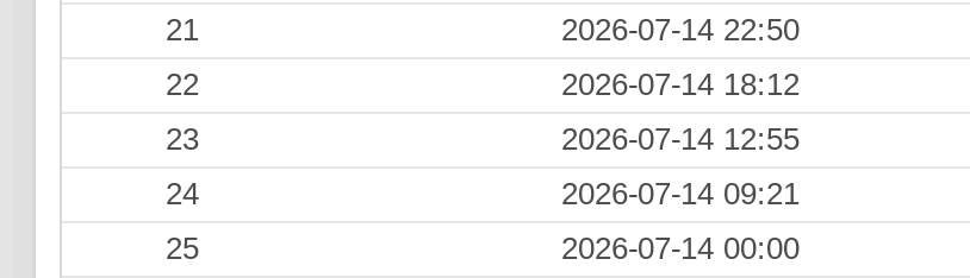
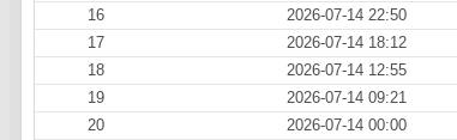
[166,12,199,48] 21 -> [87,6,104,24] 16
[166,67,199,102] 22 -> [87,34,104,51] 17
[166,121,199,157] 23 -> [87,61,104,79] 18
[166,176,199,211] 24 -> [87,89,104,106] 19
[166,230,199,266] 25 -> [87,116,104,134] 20

